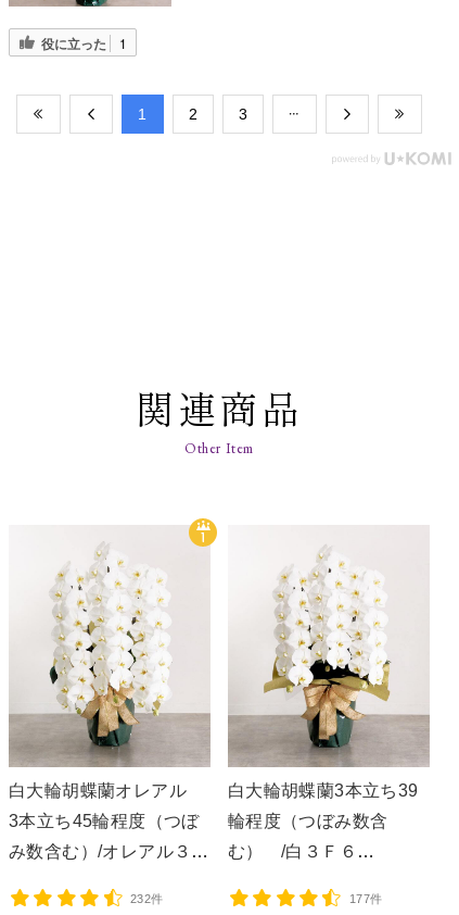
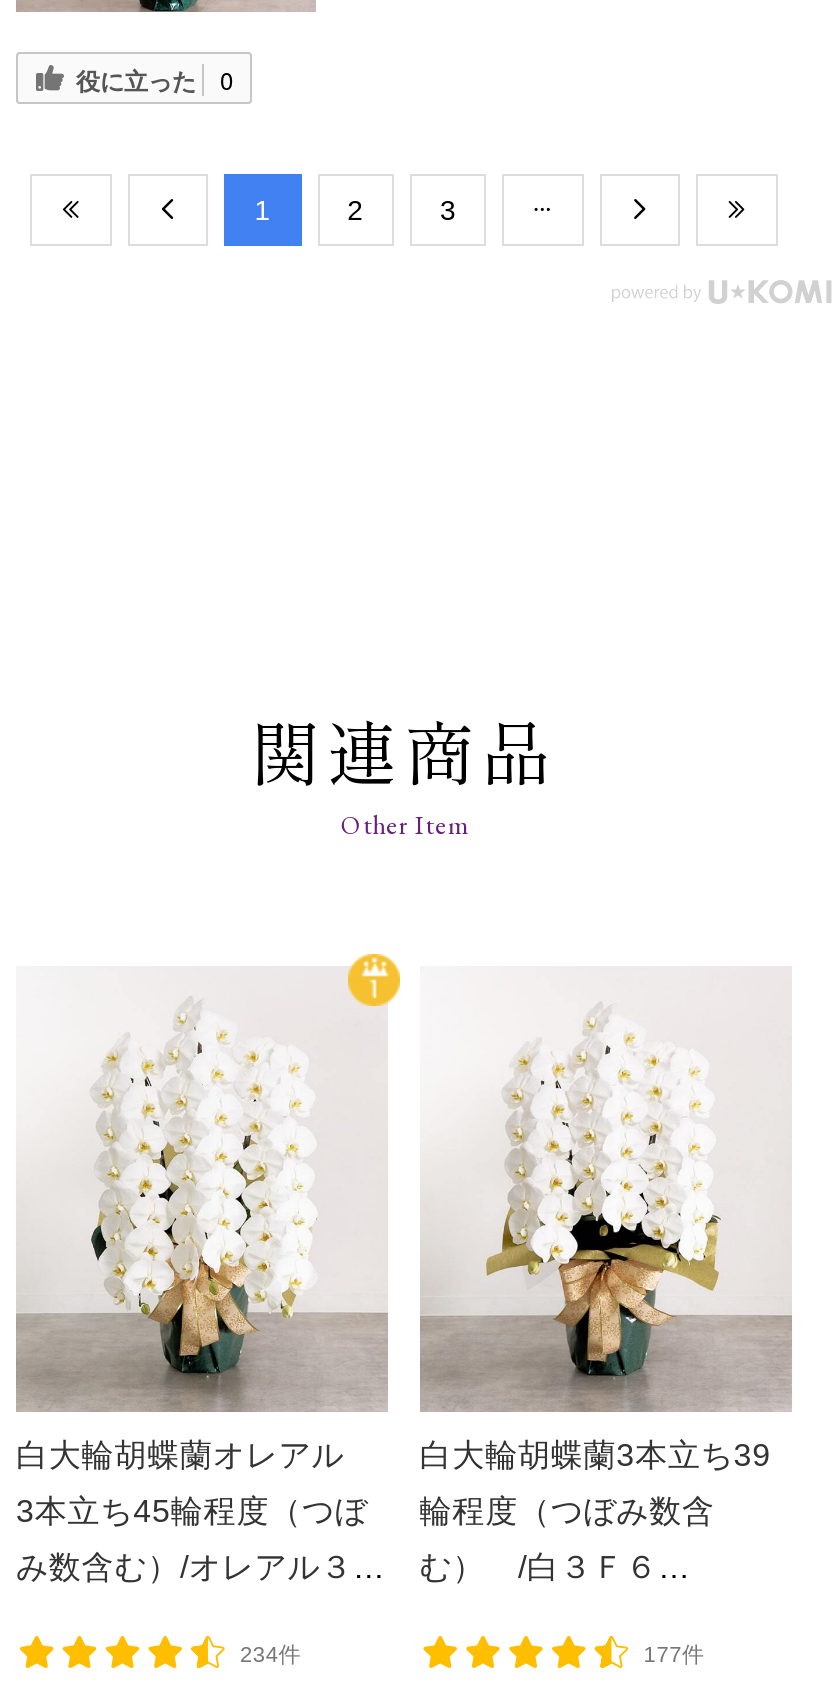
[41,33,127,53] 役に立った 1 -> [76,62,234,98] 役に立った 0
[130,892,163,905] 232件 -> [240,1642,301,1666] 234件

